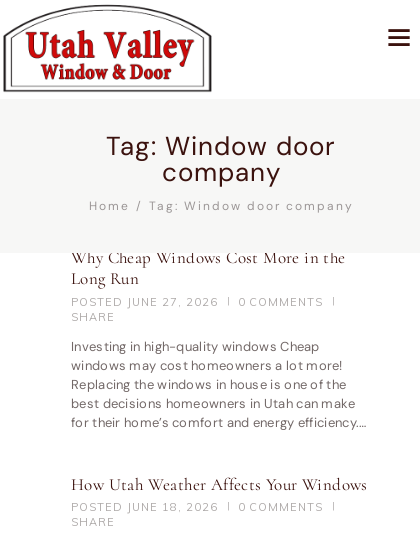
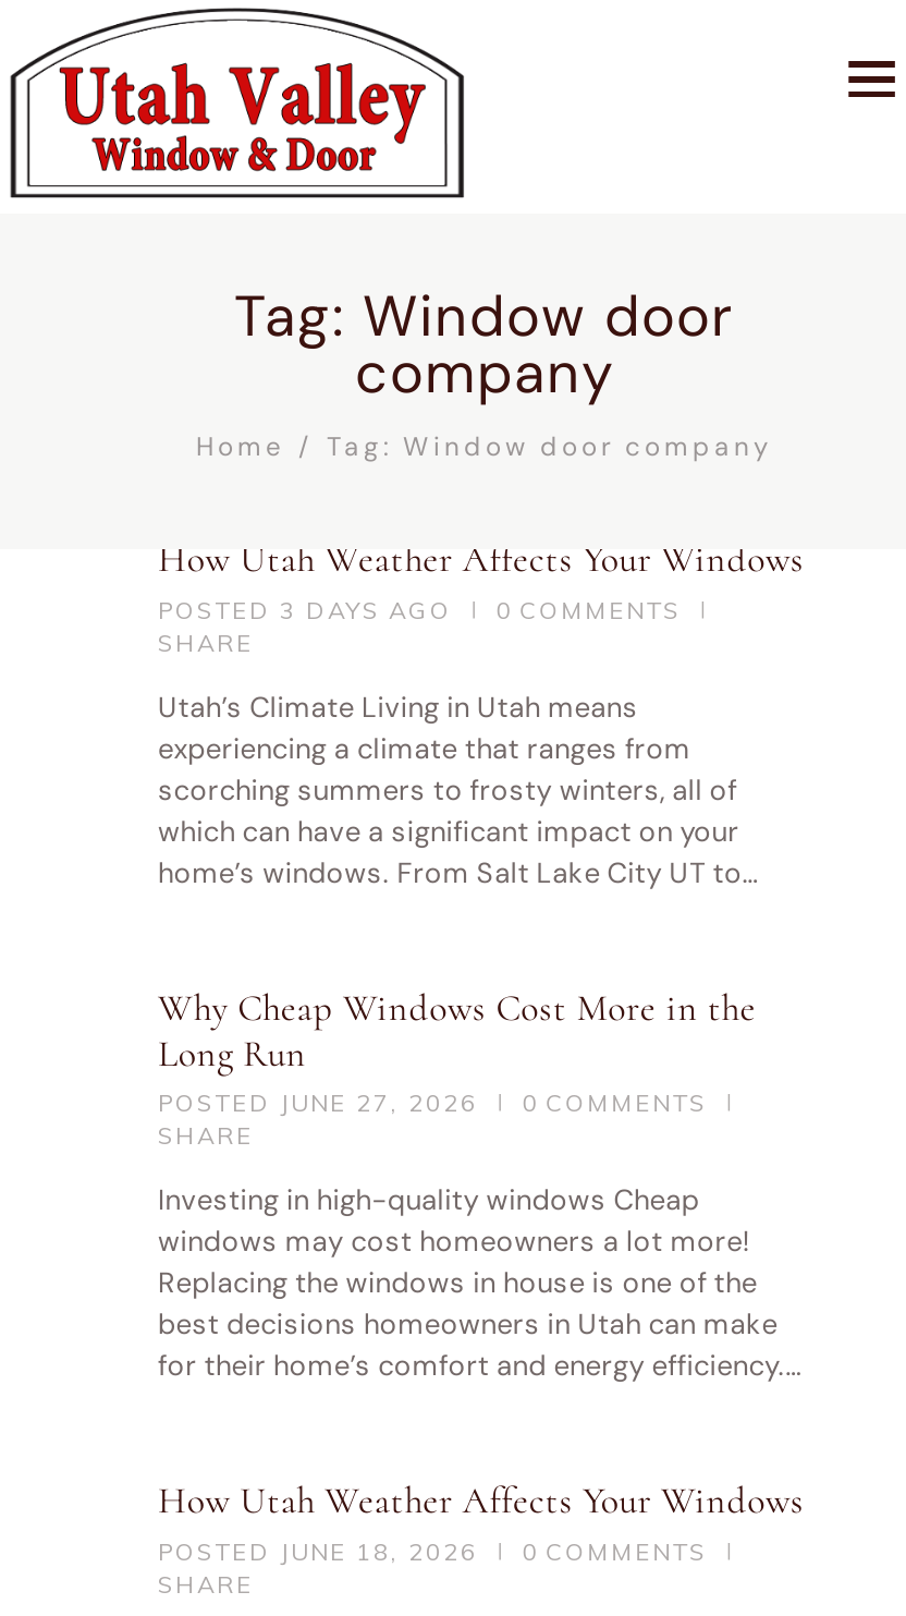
none -> [158,536,804,890] How Utah Weather Affects Your Windows | POSTED 3 DAYS AGO | 0 COMMENTS | SHARE | Utah’s Climate Living in Utah means | experiencing a climate that ranges from | scorching summers to frosty winters, all of | which can have a significant impact on your | home’s windows. From Salt Lake City UT to…

